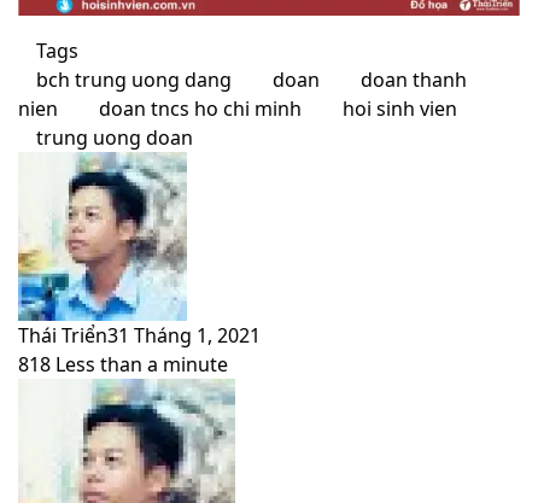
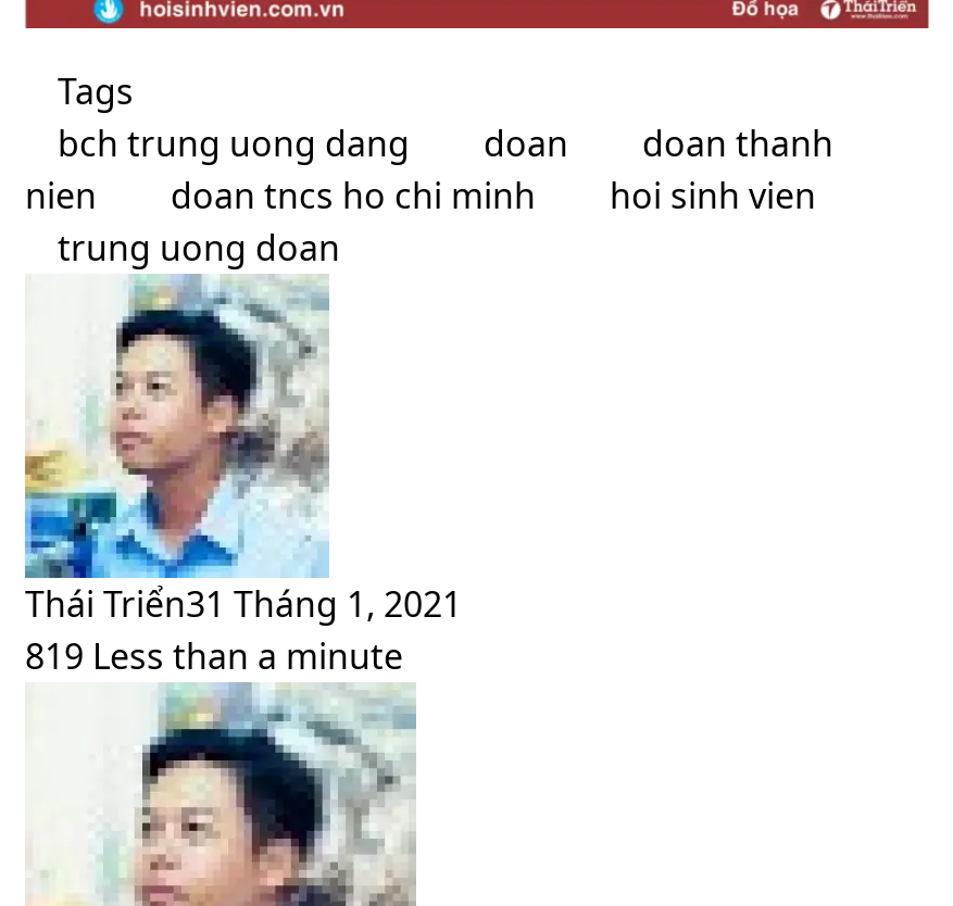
[18,350,228,377] 818 Less than a minute -> [25,631,403,679] 819 Less than a minute

